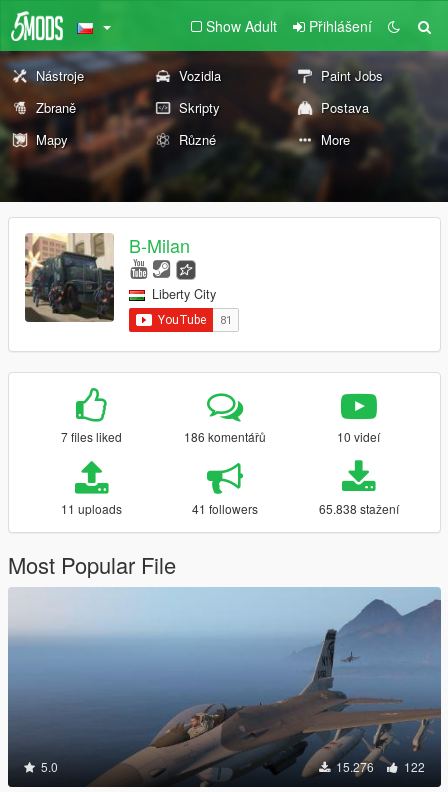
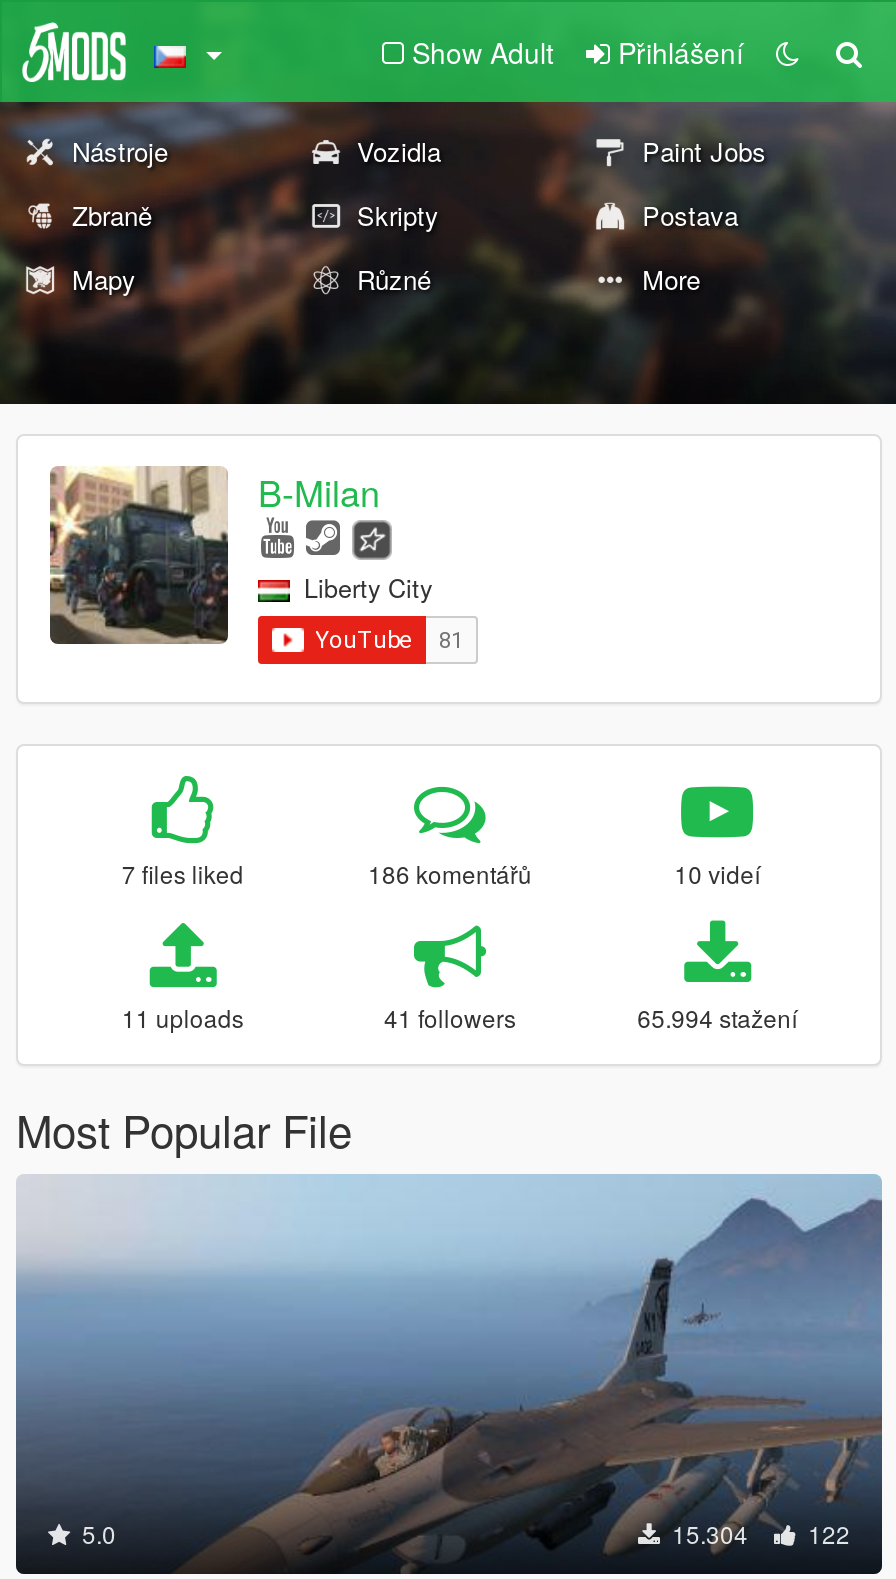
[319,500,399,517] 65.838 stažení -> [637,999,797,1033] 65.994 stažení
[333,758,425,775] 15.276 122 -> [666,1515,850,1549] 15.304 122

